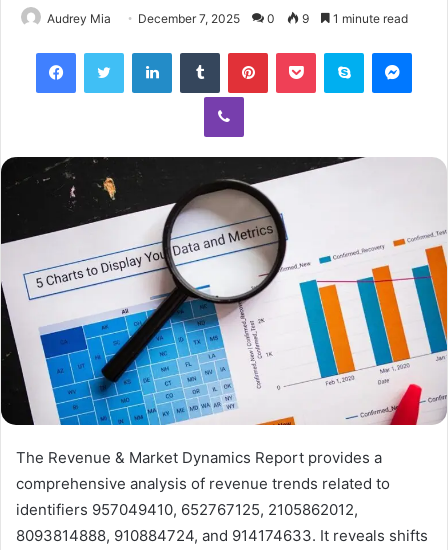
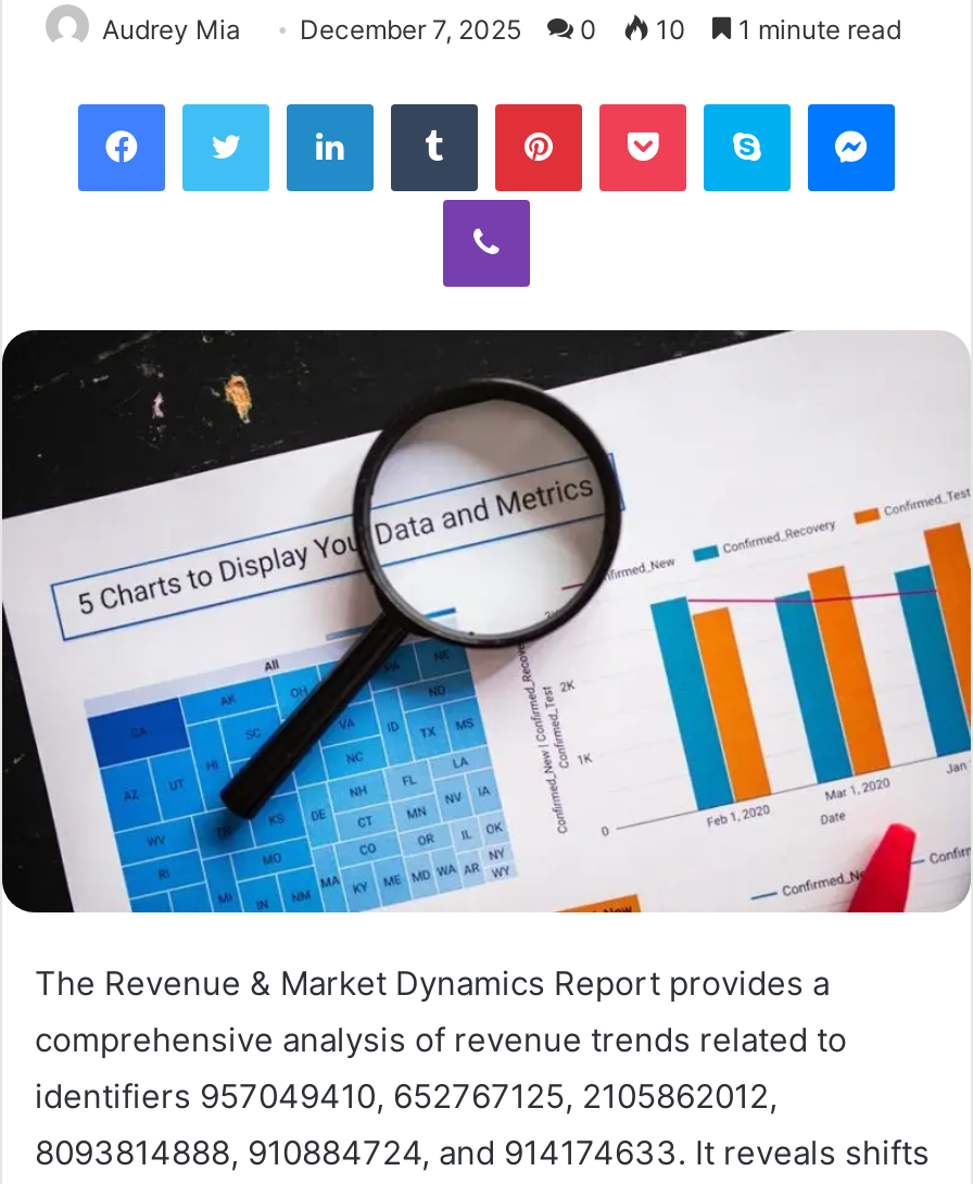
[47,11,408,26] Audrey Mia December 7, 2025 0 9 1 minute read -> [102,12,901,45] Audrey Mia December 7, 2025 0 10 1 minute read

